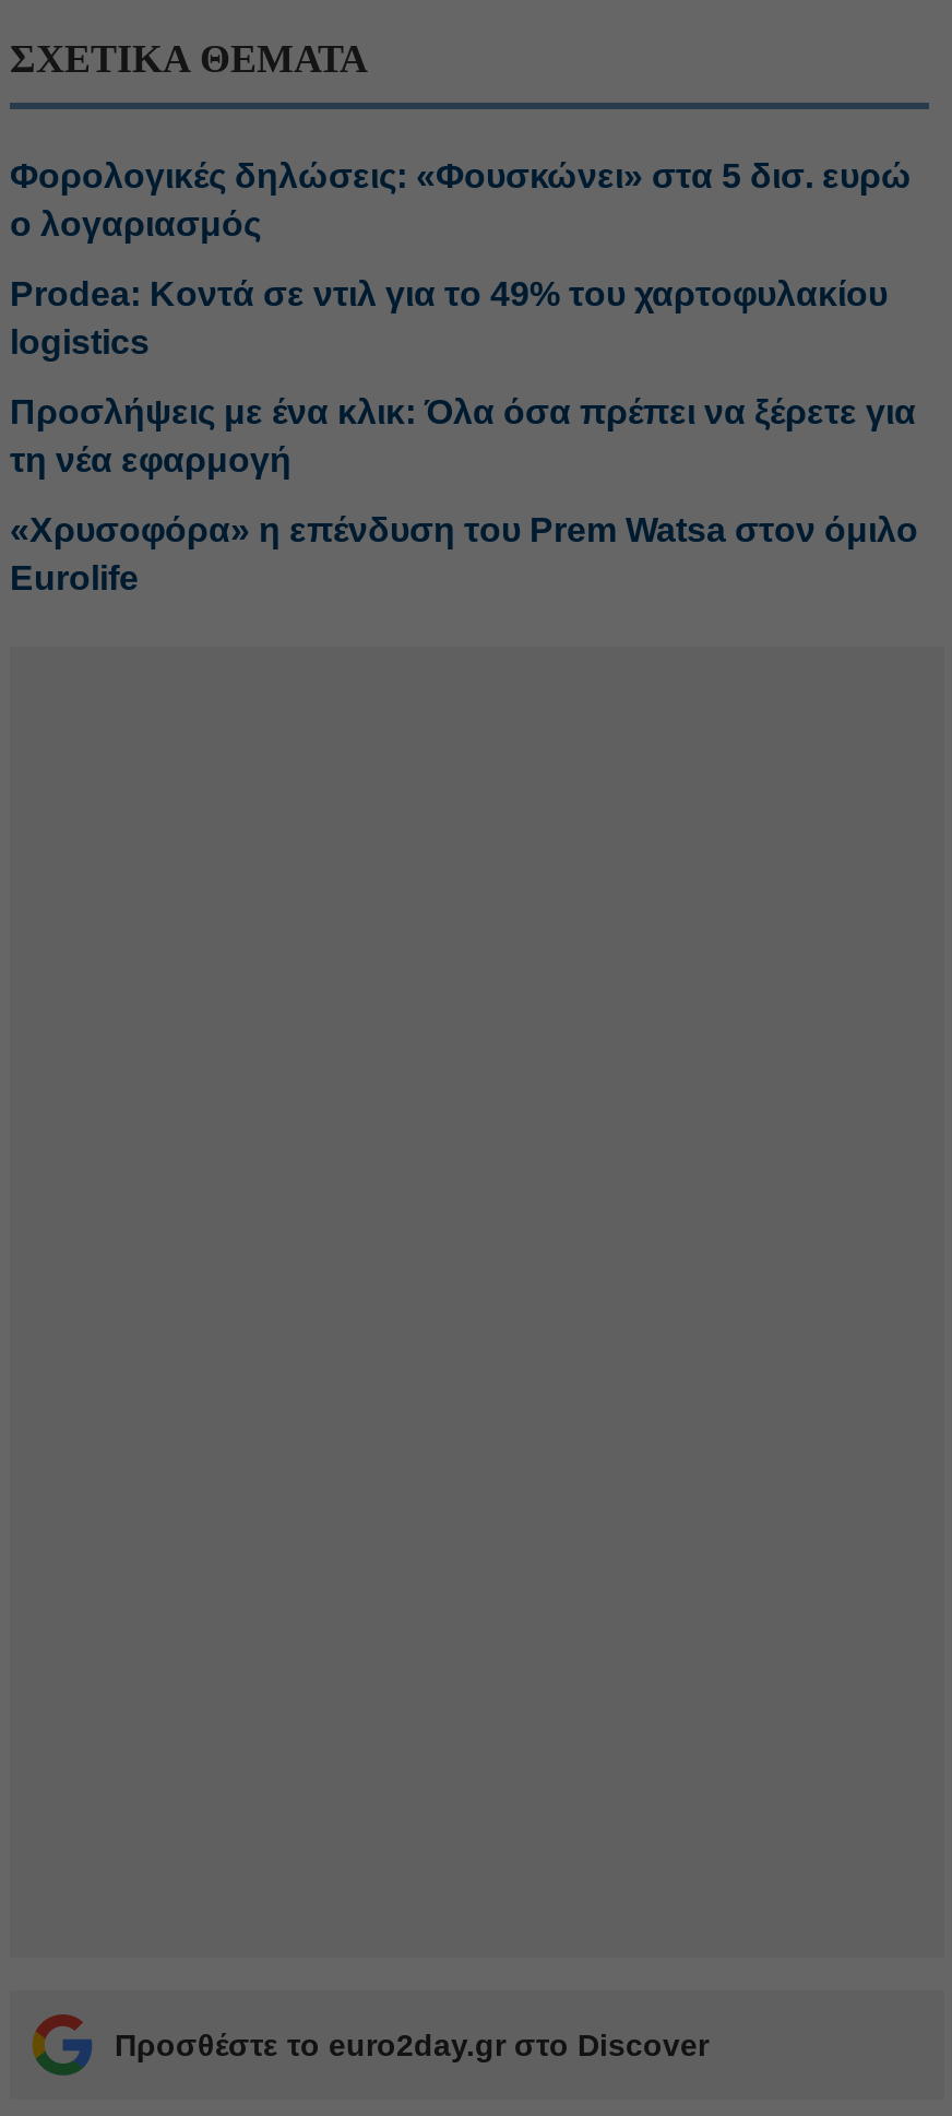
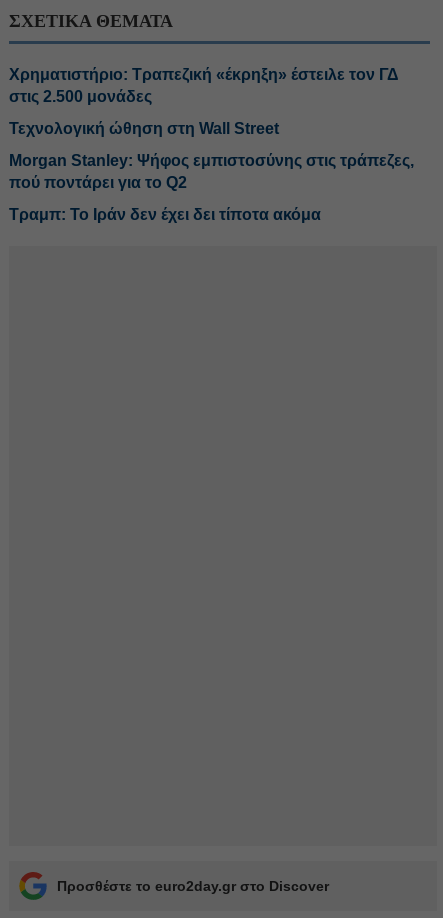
[10,157,912,243] Φορολογικές δηλώσεις: «Φουσκώνει» στα 5 δισ. ευρώ | ο λογαριασμός -> [9,66,399,105] Χρηματιστήριο: Τραπεζική «έκρηξη» έστειλε τον ΓΔ | στις 2.500 μονάδες
[10,275,888,360] Prodea: Κοντά σε ντιλ για το 49% του χαρτοφυλακίου | logistics -> [9,120,279,137] Τεχνολογική ώθηση στη Wall Street
[10,393,916,478] Προσλήψεις με ένα κλικ: Όλα όσα πρέπει να ξέρετε για | τη νέα εφαρμογή -> [9,152,414,191] Morgan Stanley: Ψήφος εμπιστοσύνης στις τράπεζες, | πού ποντάρει για το Q2
[10,511,918,596] «Χρυσοφόρα» η επένδυση του Prem Watsa στον όμιλο | Eurolife -> [9,206,321,223] Τραμπ: Το Ιράν δεν έχει δει τίποτα ακόμα

